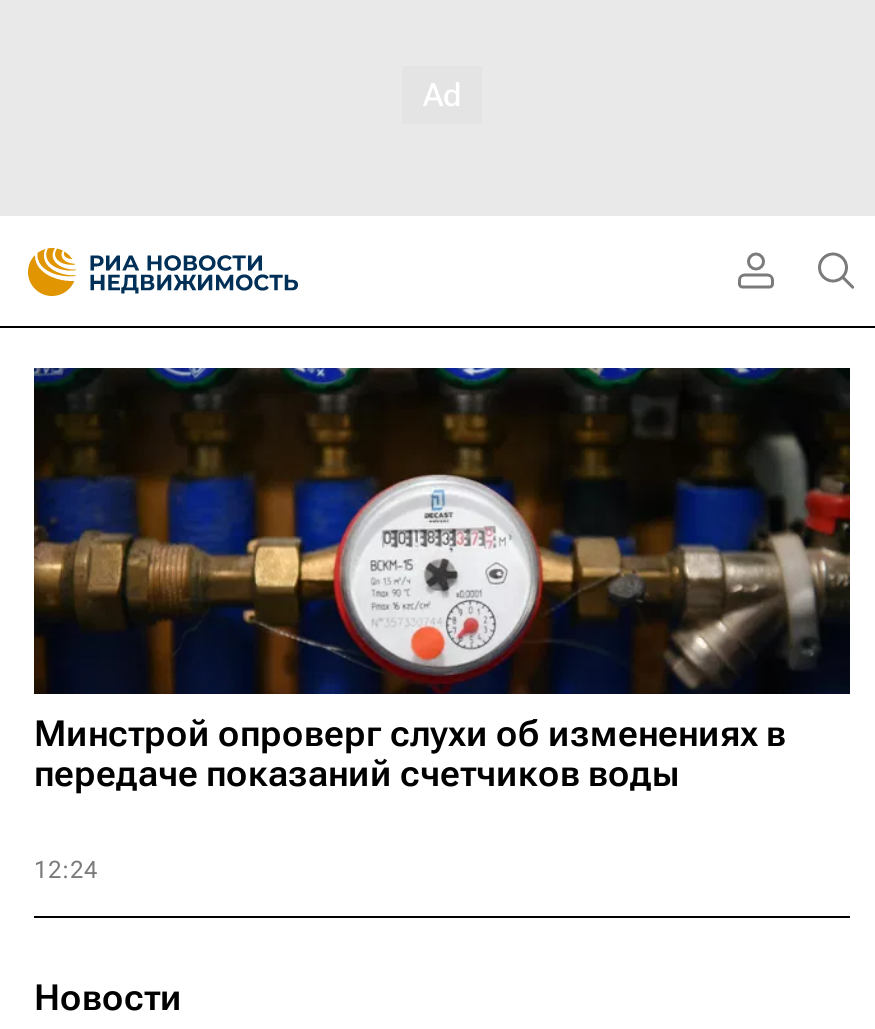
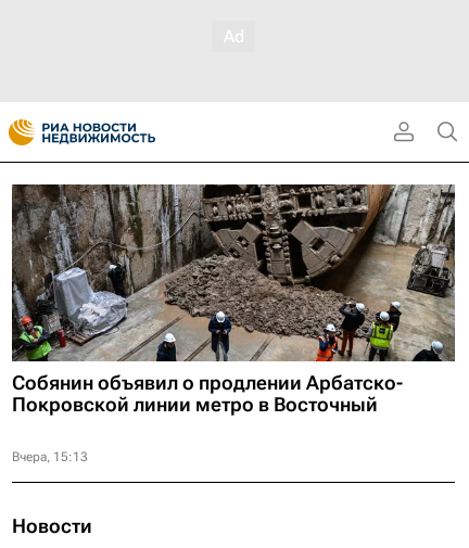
[32,366,852,794] [image] | Минстрой опроверг слухи об изменениях в | передаче показаний счетчиков воды -> [11,183,456,416] [image] | Собянин объявил о продлении Арбатско- | Покровской линии метро в Восточный
[34,856,98,884] 12:24 -> [12,449,88,464] Вчера, 15:13

